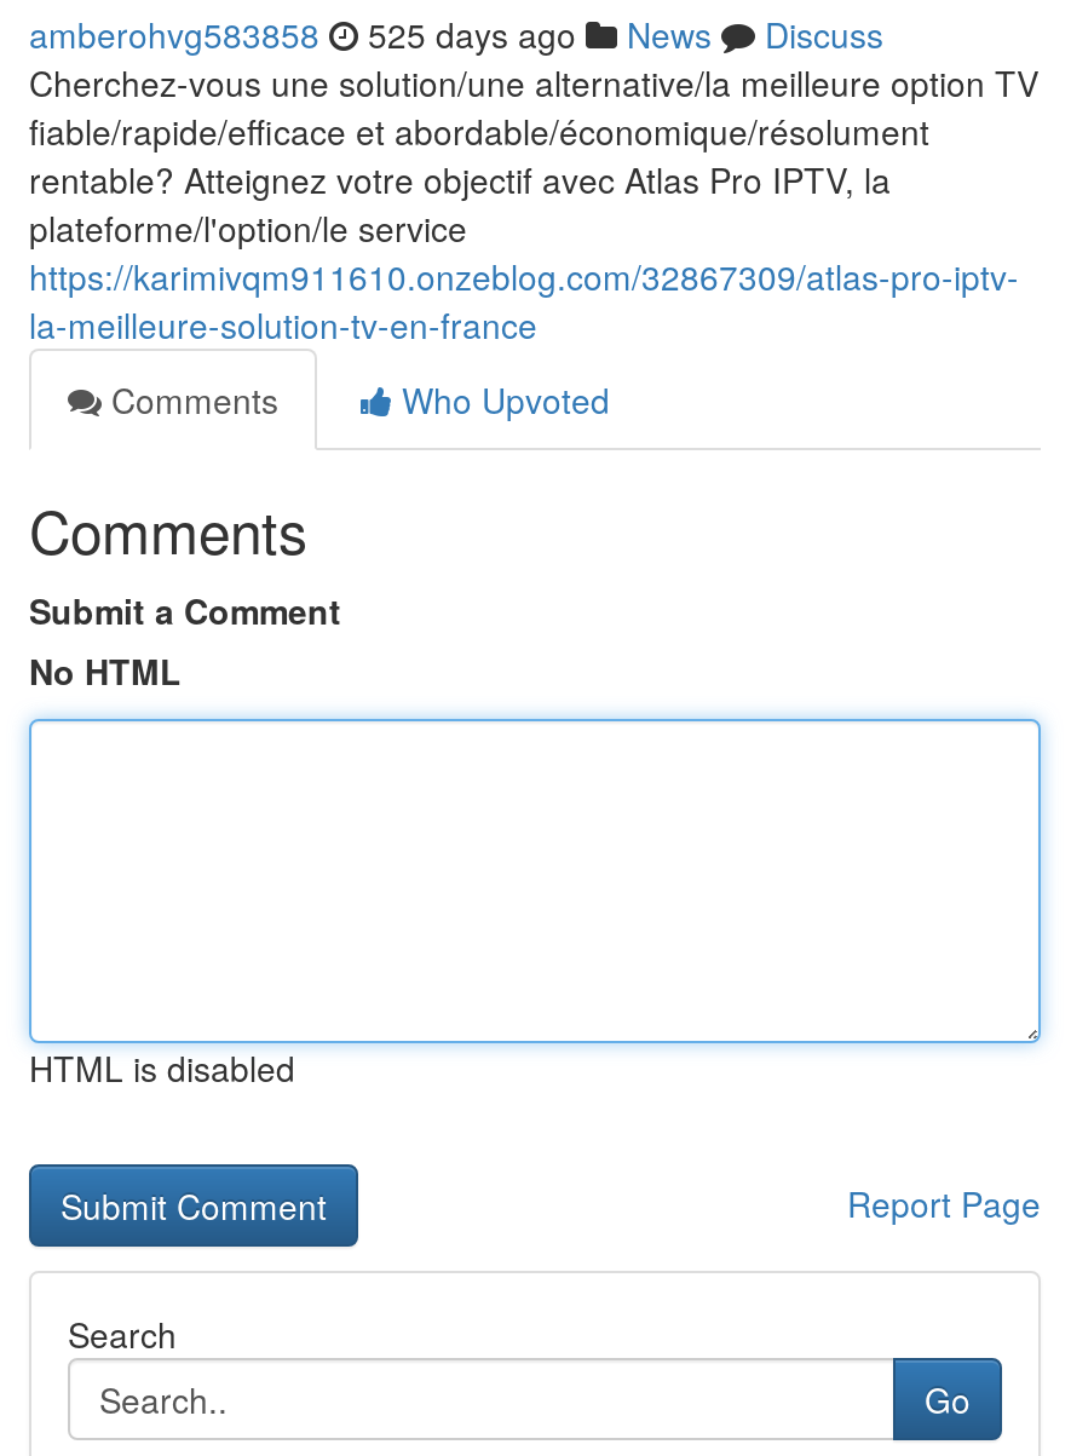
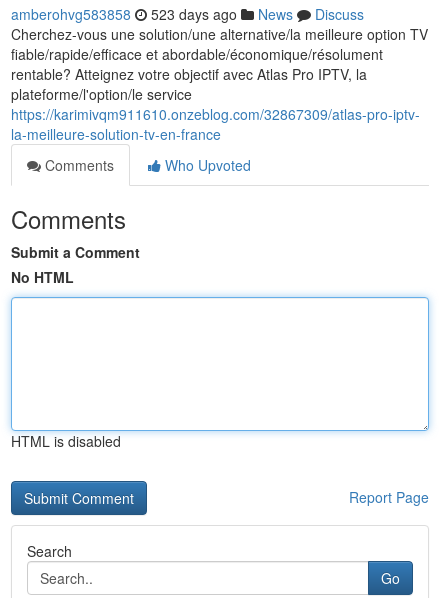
[29,10,883,58] amberohvg583858 525 days ago News Discuss -> [11,4,364,24] amberohvg583858 523 days ago News Discuss

